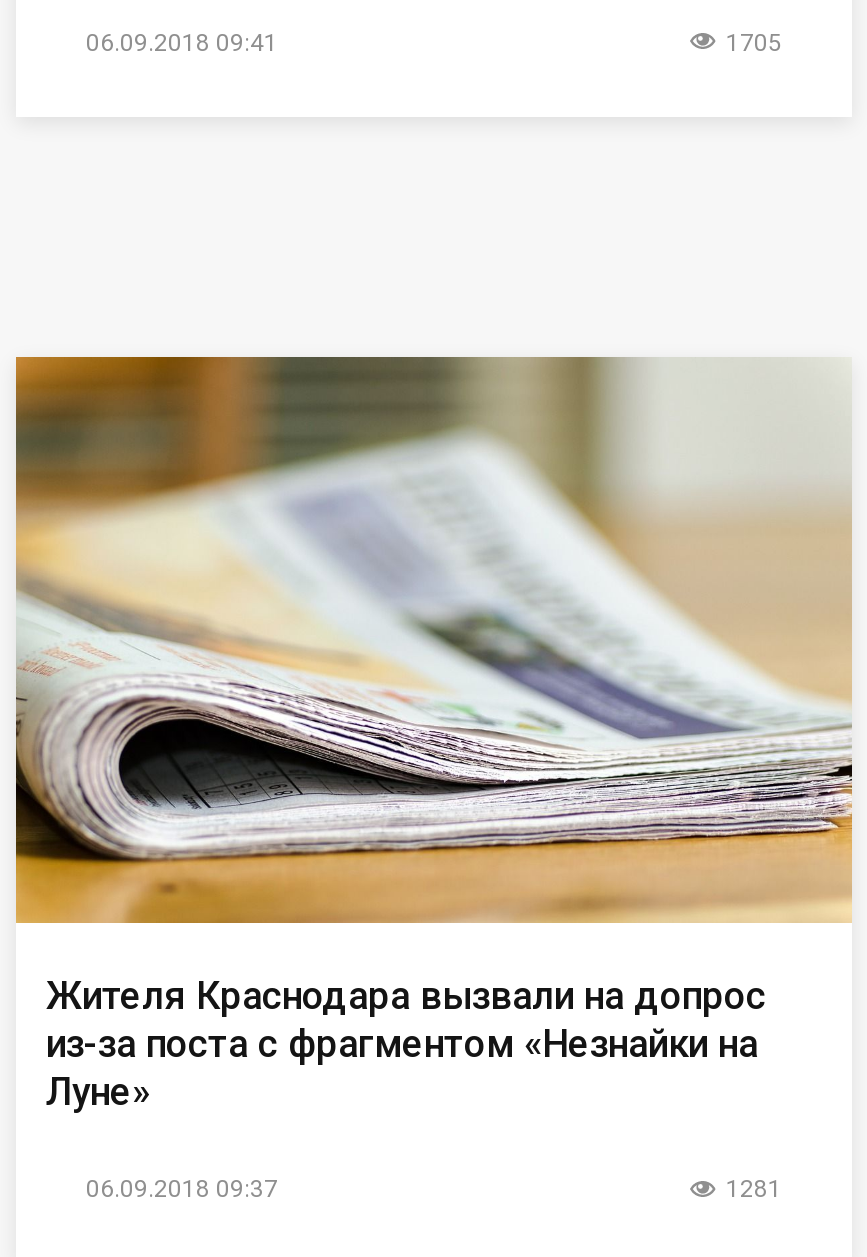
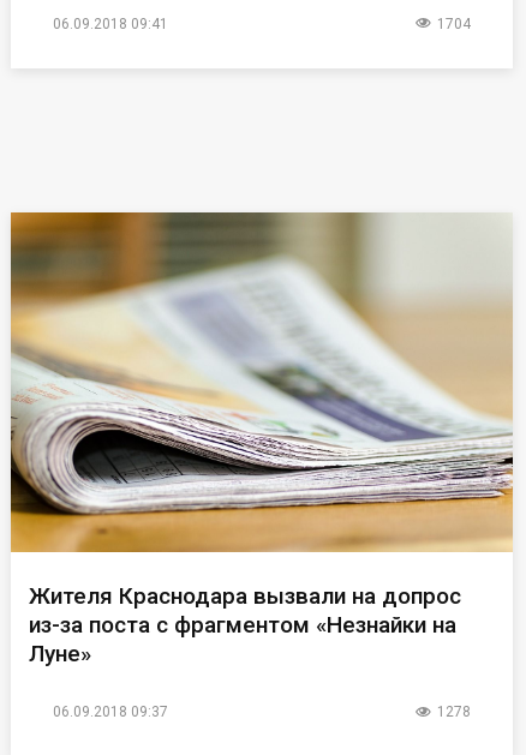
[726,28,782,56] 1705 -> [437,15,471,32] 1704
[726,1175,782,1203] 1281 -> [437,704,471,720] 1278

